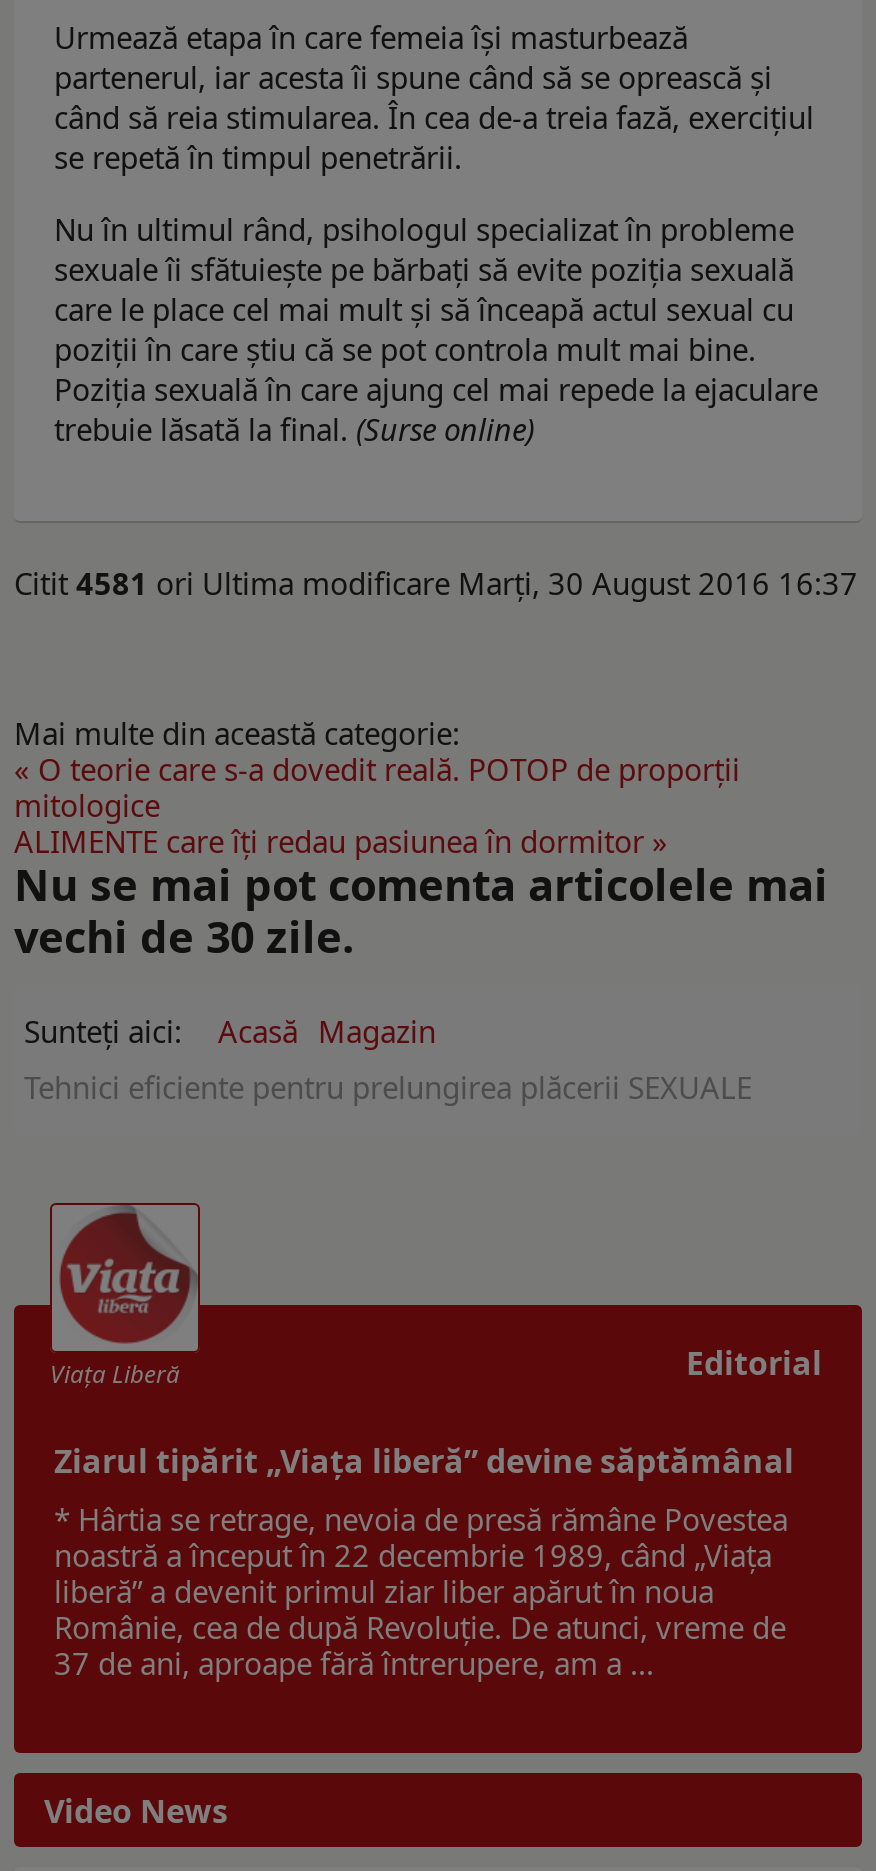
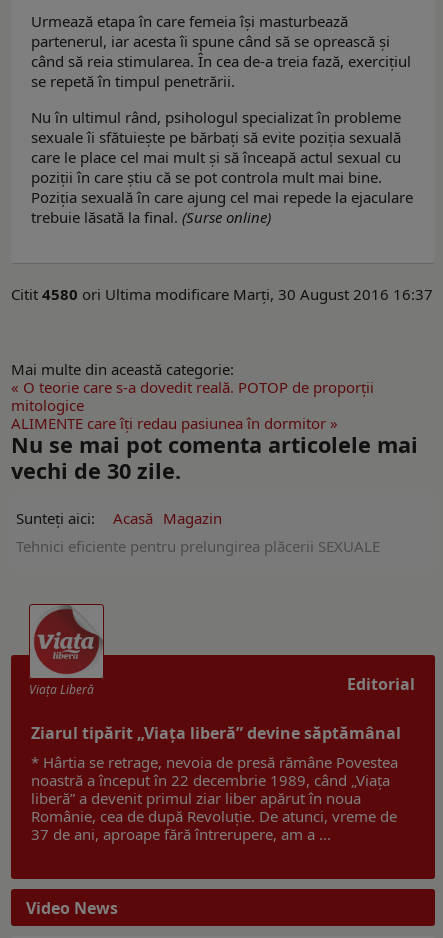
[14,563,858,603] Citit 4581 ori Ultima modificare Marți, 30 August 2016 16:37 -> [11,284,433,304] Citit 4580 ori Ultima modificare Marți, 30 August 2016 16:37

